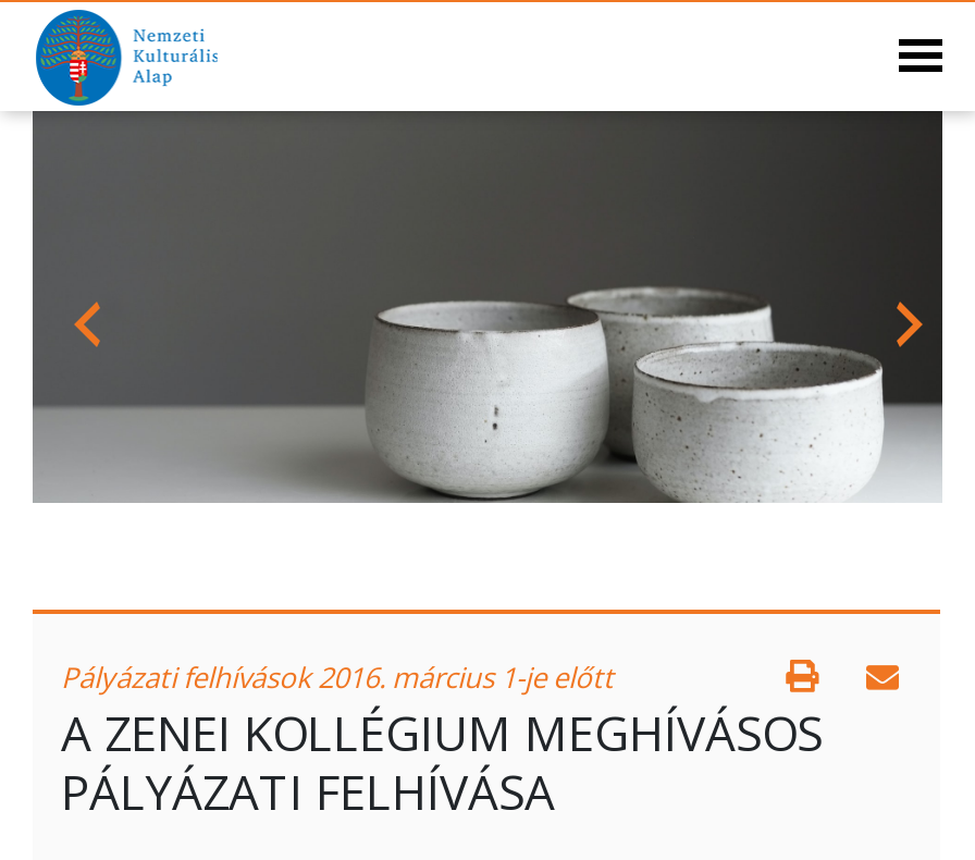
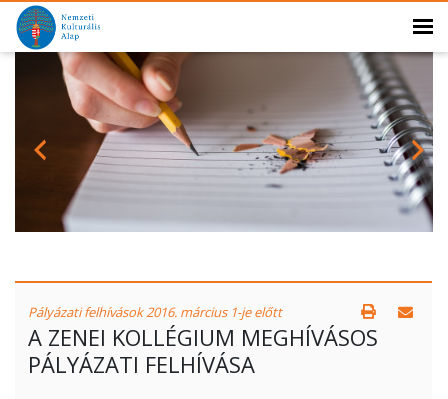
[30,109,942,505] [image] -> [15,51,434,232] [image]

